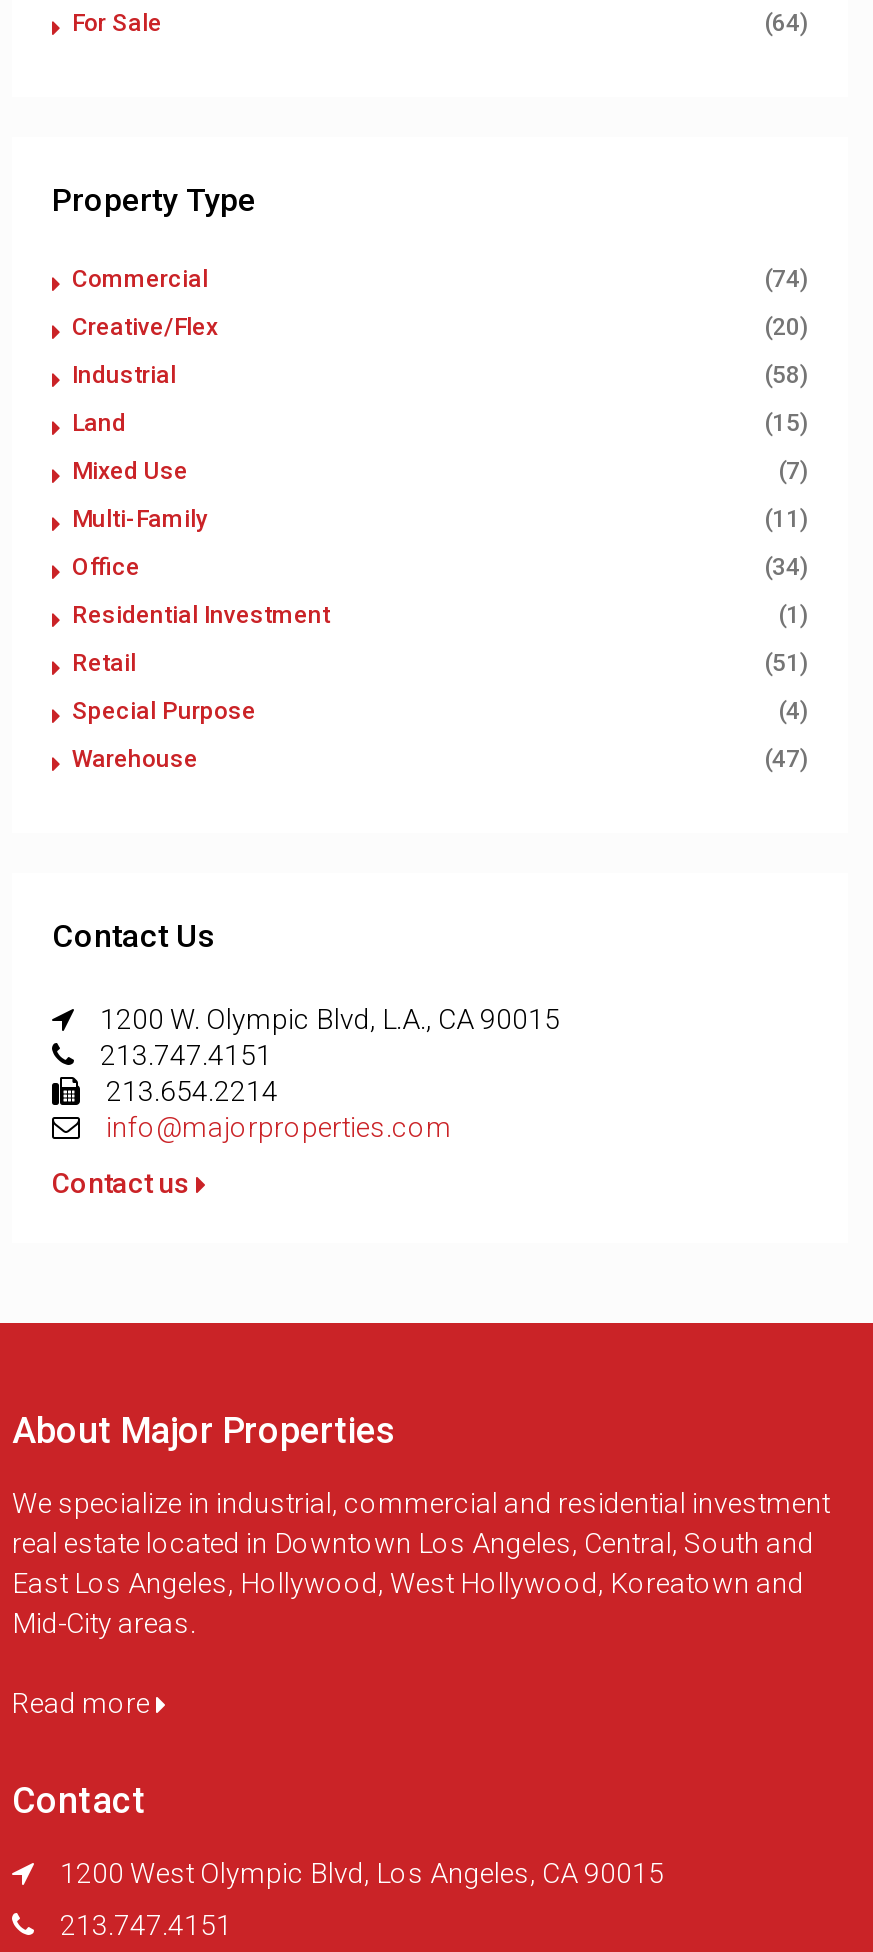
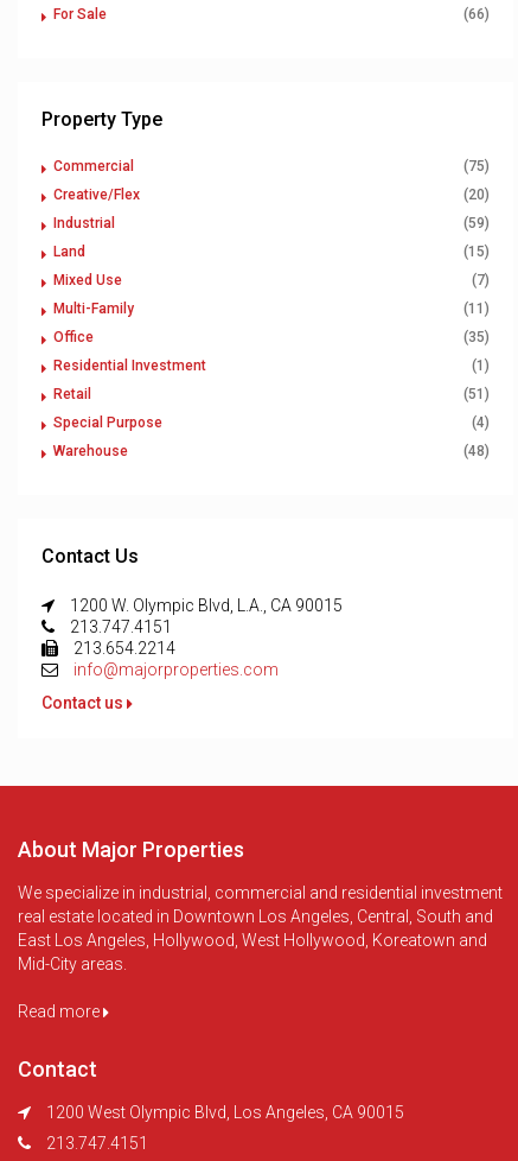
[764,9,808,37] (64) -> [463,6,490,23] (66)
[764,265,808,293] (74) -> [463,158,490,175] (75)
[764,361,808,389] (58) -> [463,215,490,232] (59)
[764,553,808,581] (34) -> [463,329,490,346] (35)
[764,745,808,773] (47) -> [463,443,490,460] (48)

